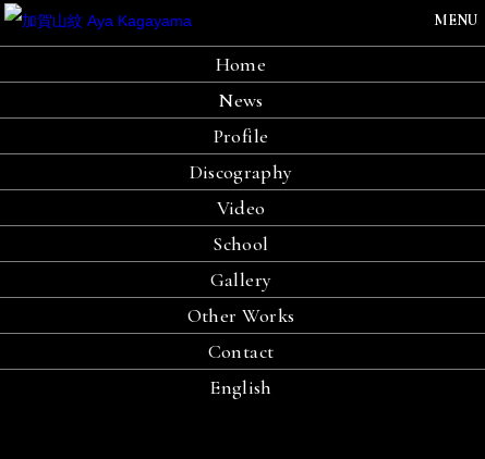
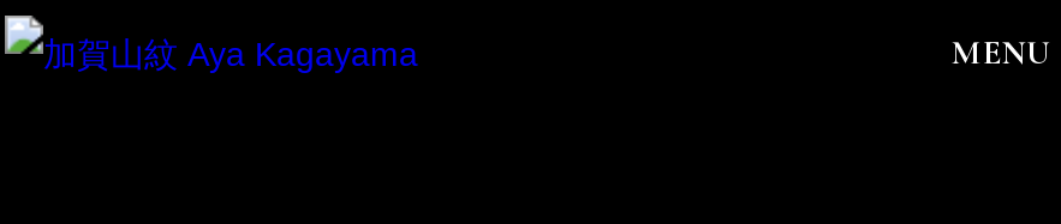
[187,52,295,399] Home | News | Profile | Discography | Video | School | Gallery | Other Works | Contact | English -> none

